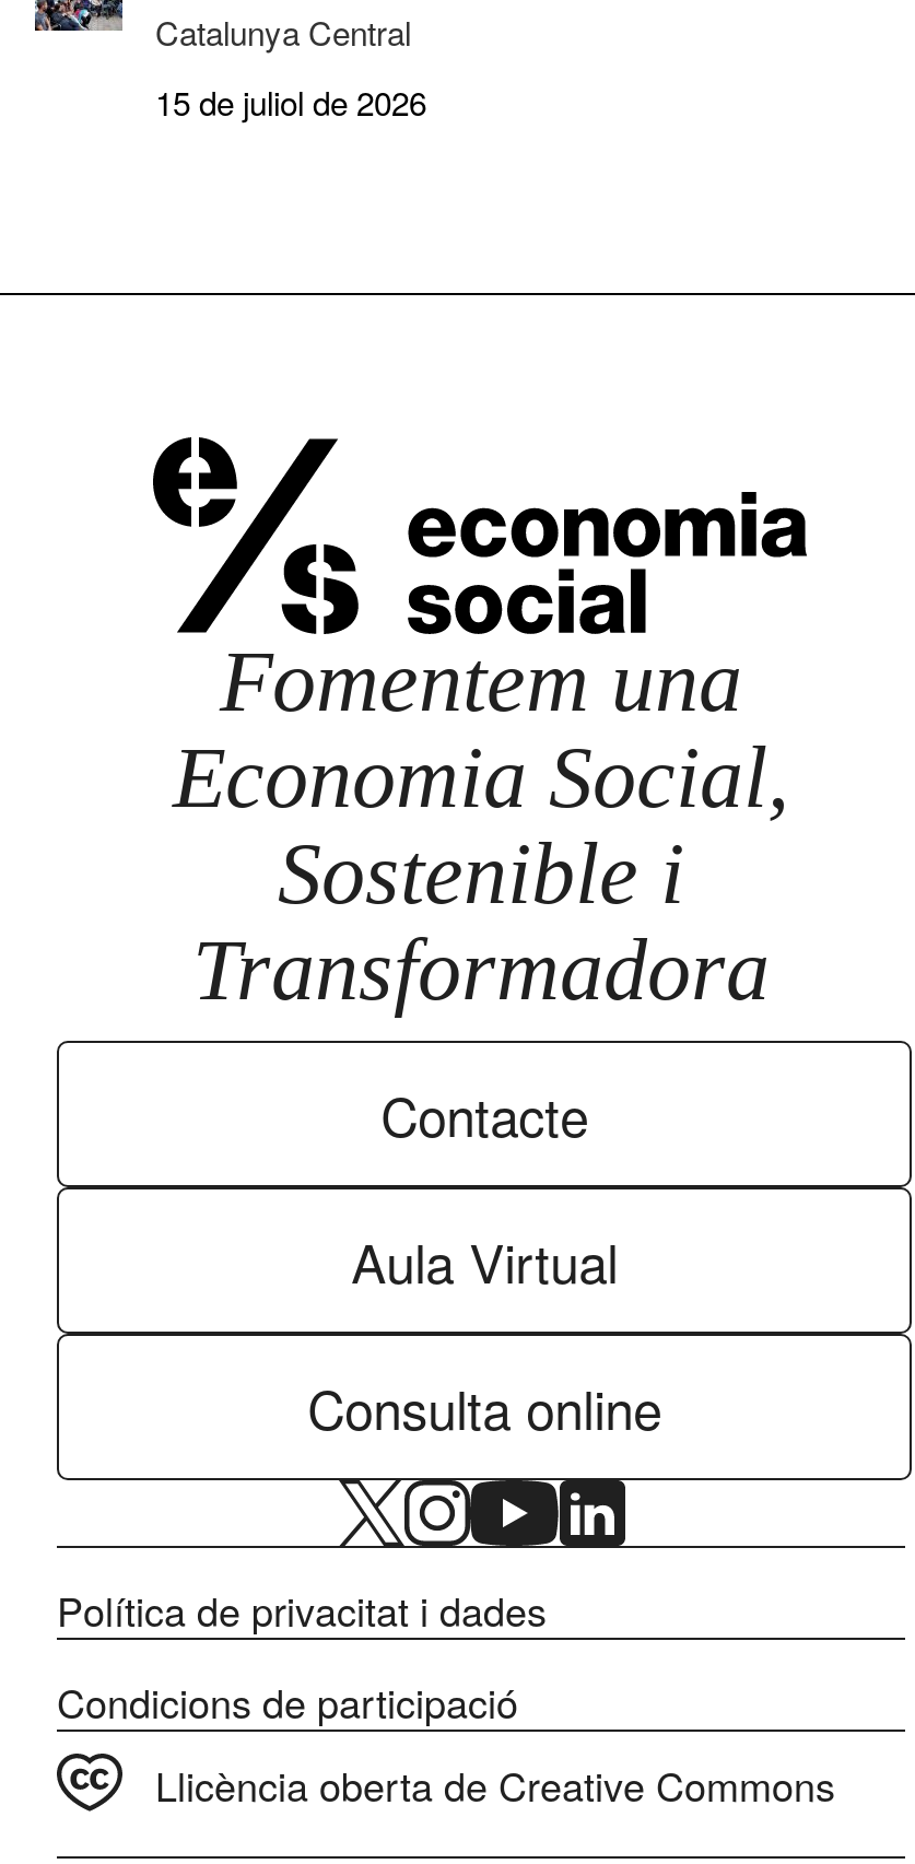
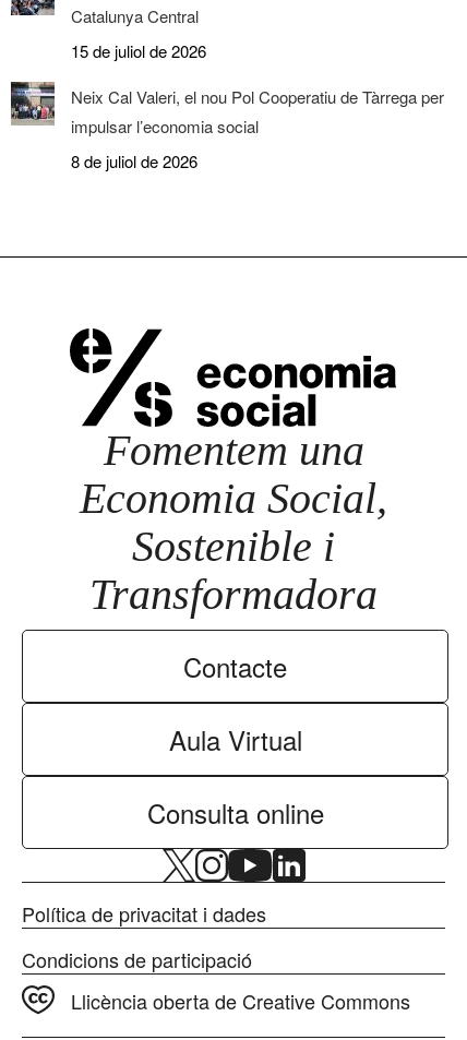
none -> [10,81,444,172] [image] | Neix Cal Valeri, el nou Pol Cooperatiu de Tàrrega per | impulsar l’economia social | 8 de juliol de 2026

